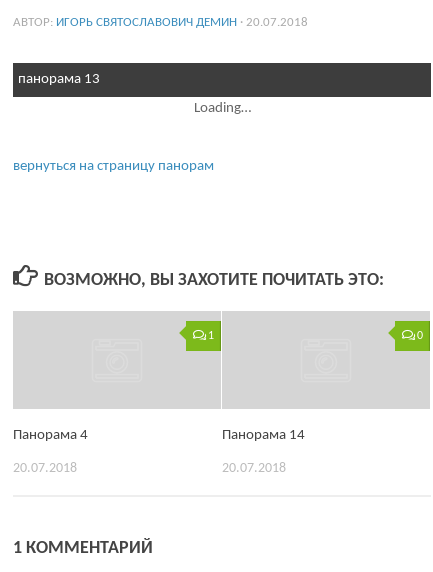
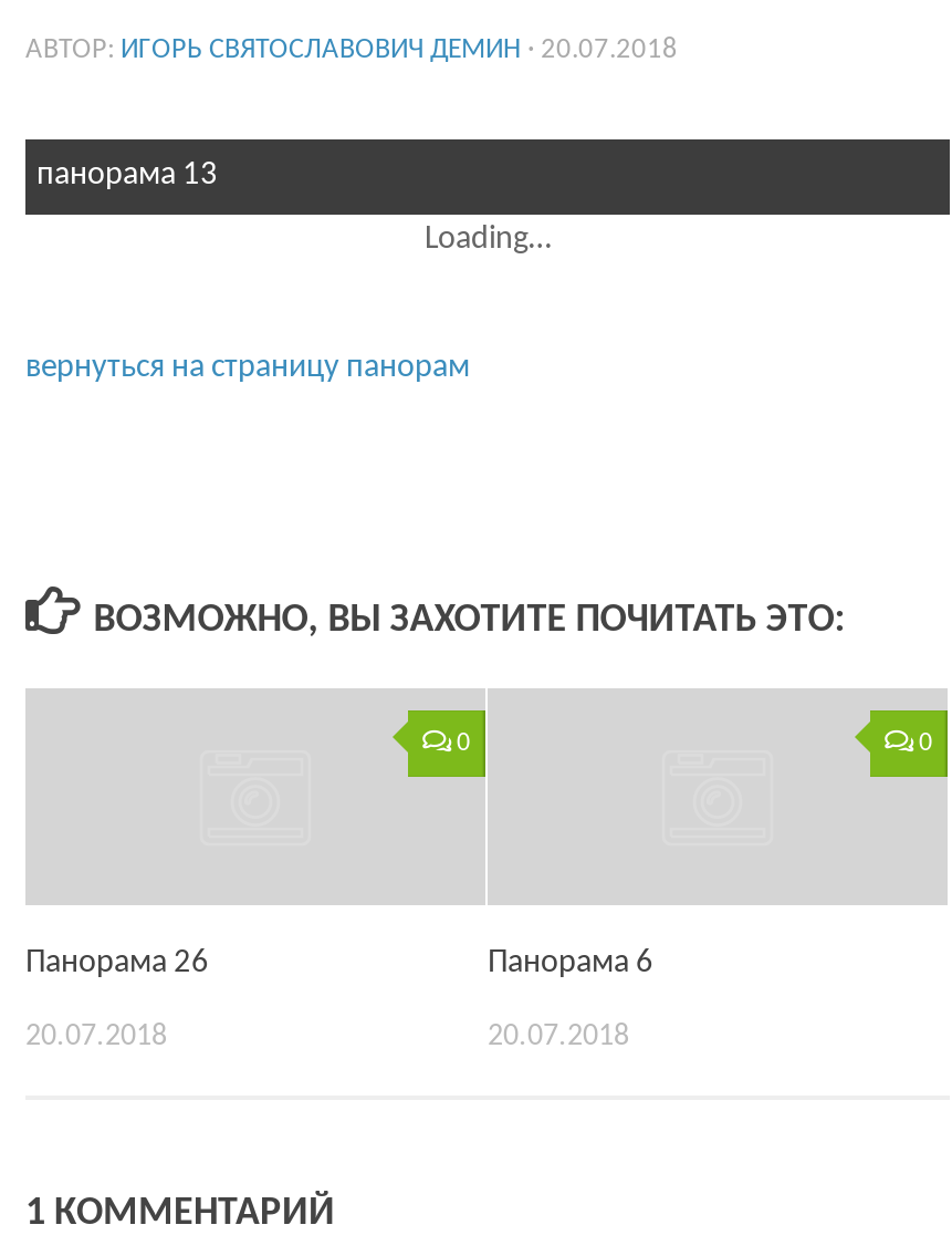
[208,330,214,342] 1 -> [457,730,470,757] 0
[13,428,88,443] Панорама 4 -> [25,947,209,980] Панорама 26
[222,428,305,443] Панорама 14 -> [488,947,653,980] Панорама 6

